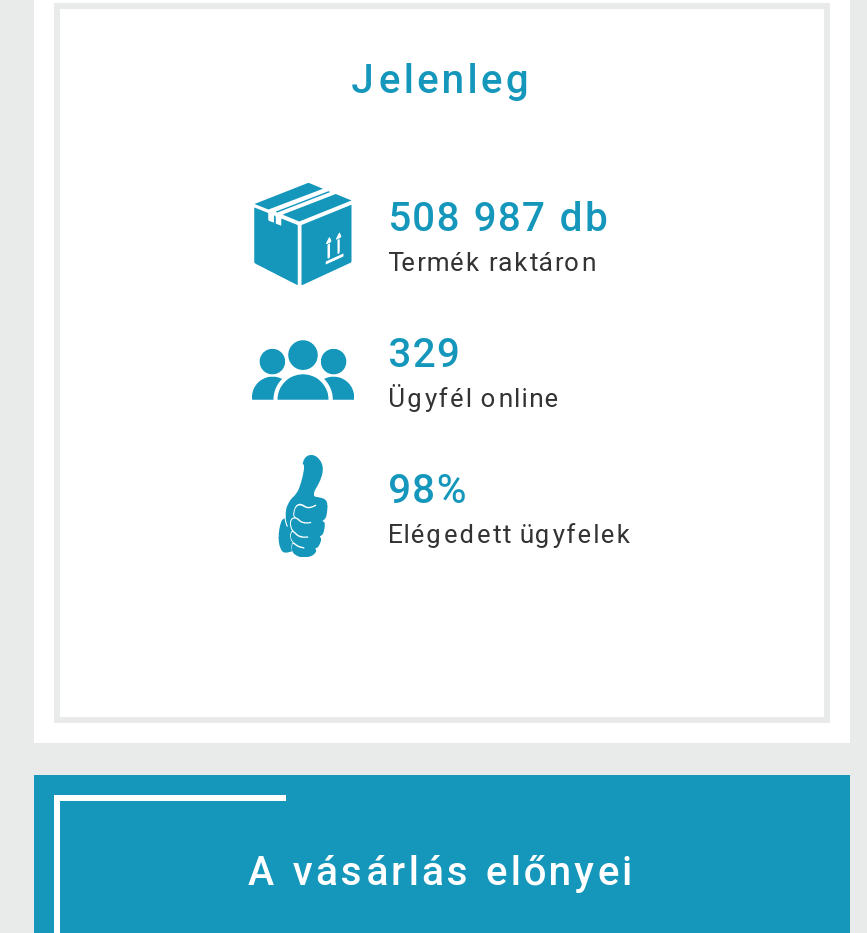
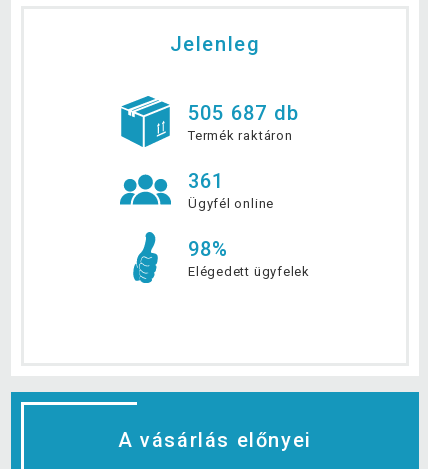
[388,194,610,242] 508 987 db -> [188,101,299,125] 505 687 db
[388,330,461,378] 329 -> [188,169,225,193] 361

